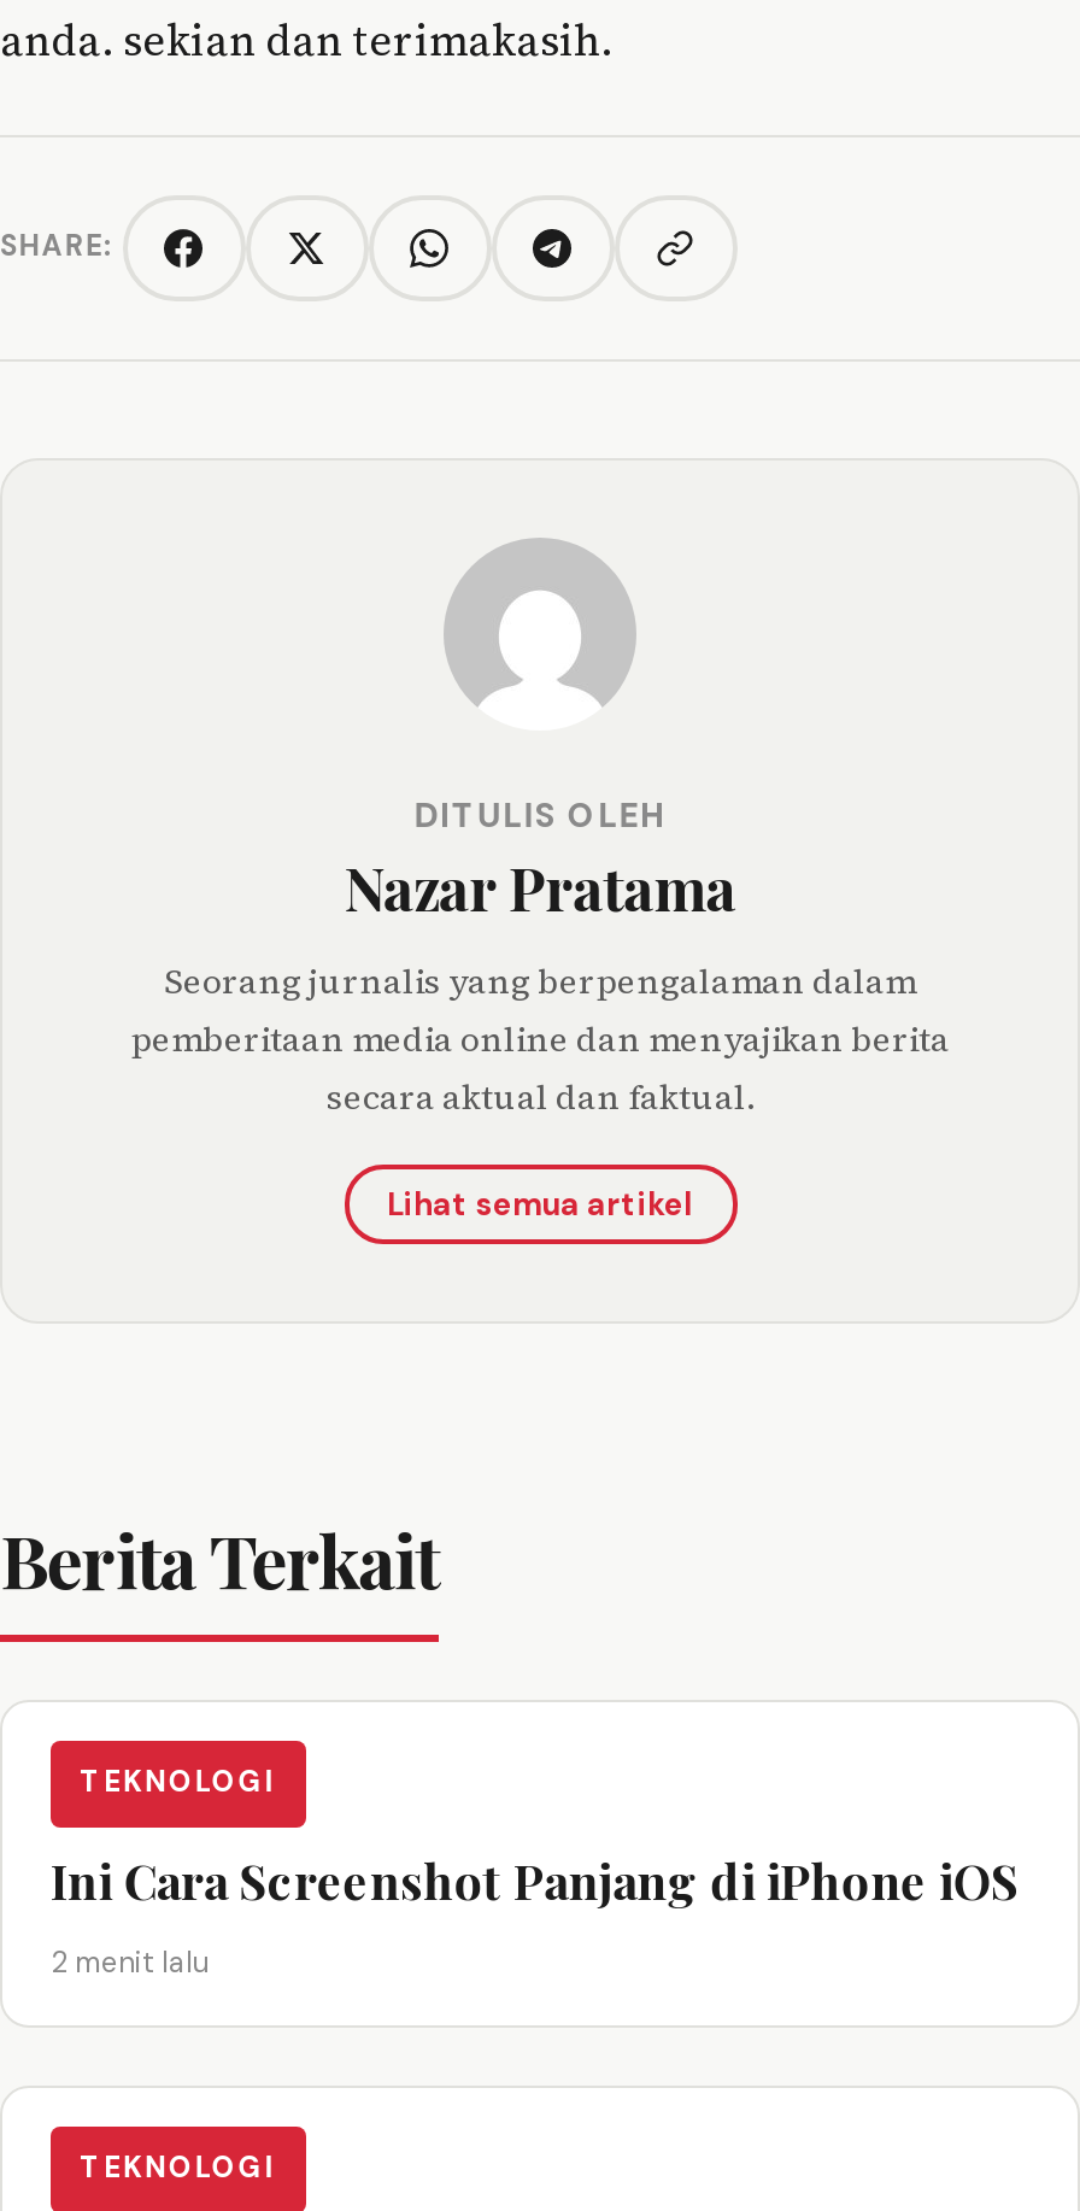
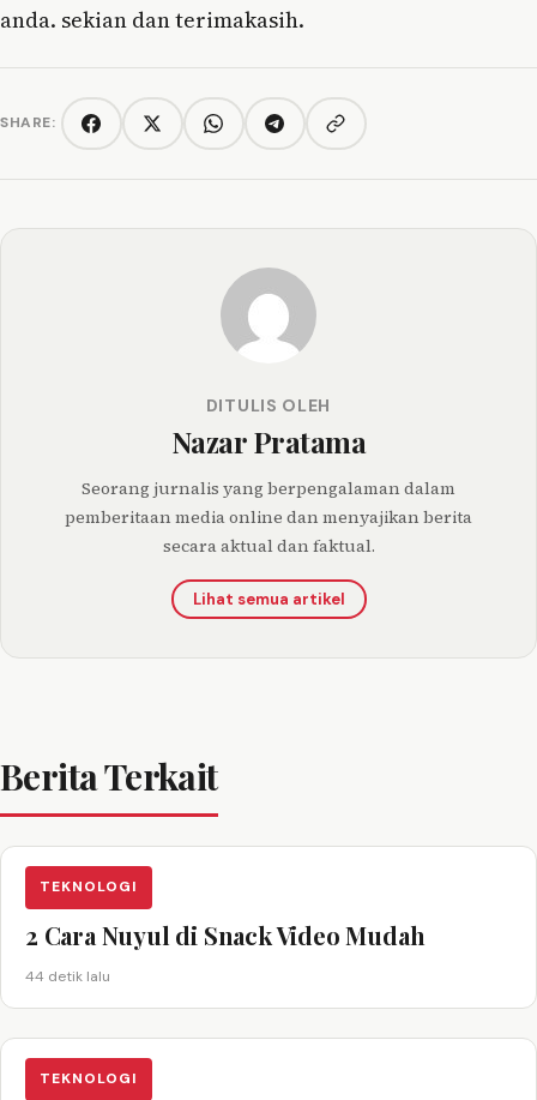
[51,1846,1019,1911] Ini Cara Screenshot Panjang di iPhone iOS -> [25,918,425,951] 2 Cara Nuyul di Snack Video Mudah
[51,1942,210,1981] 2 menit lalu -> [25,966,110,986] 44 detik lalu

